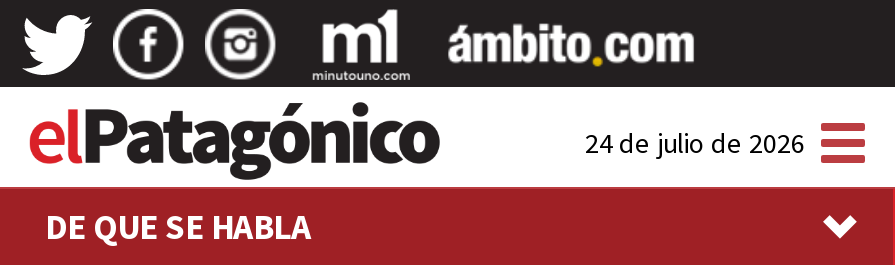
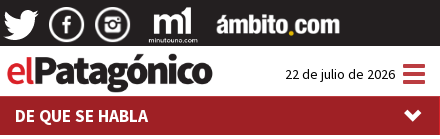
[585,125,805,161] 24 de julio de 2026 -> [285,65,395,83] 22 de julio de 2026

